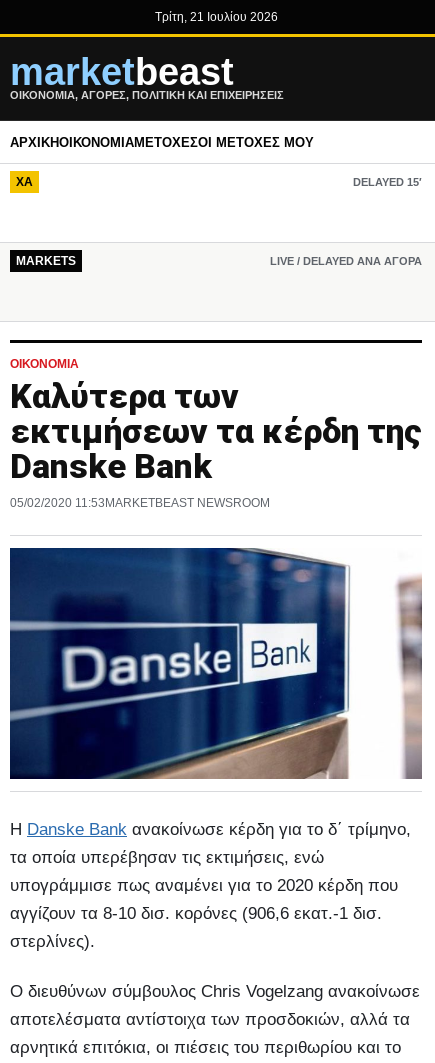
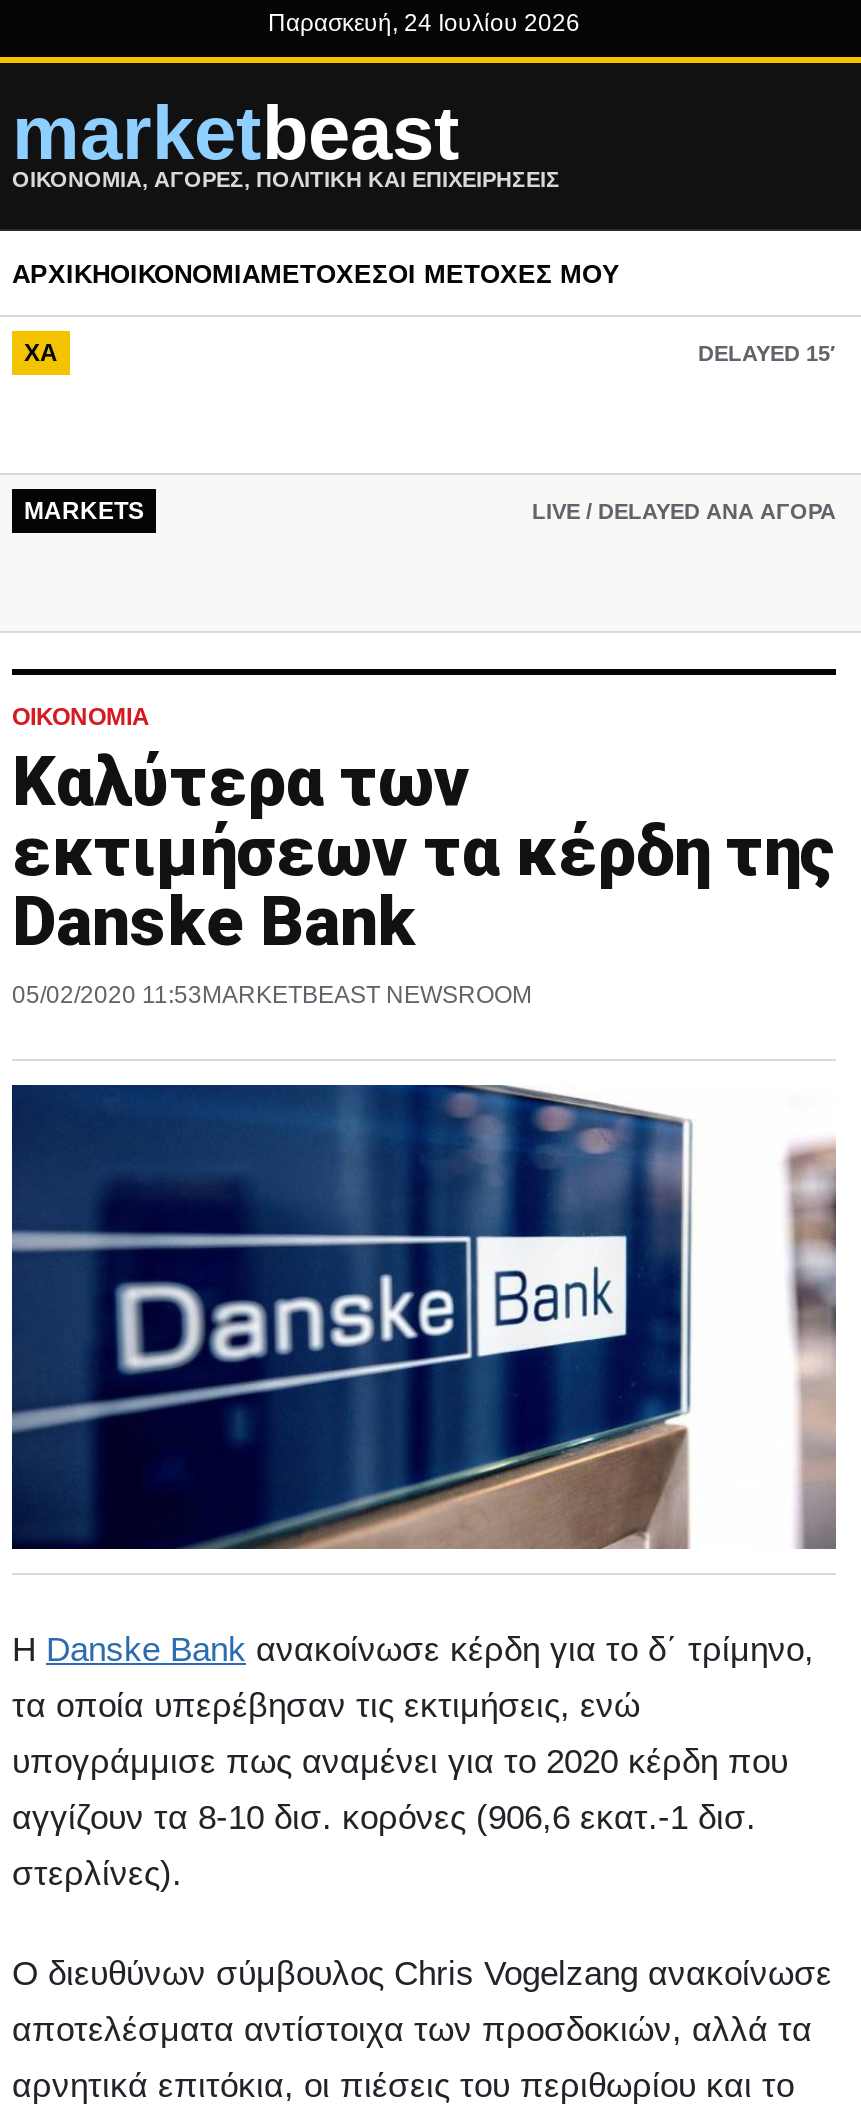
[154,10,277,24] Τρίτη, 21 Ιουλίου 2026 -> [268,9,580,37] Παρασκευή, 24 Ιουλίου 2026

